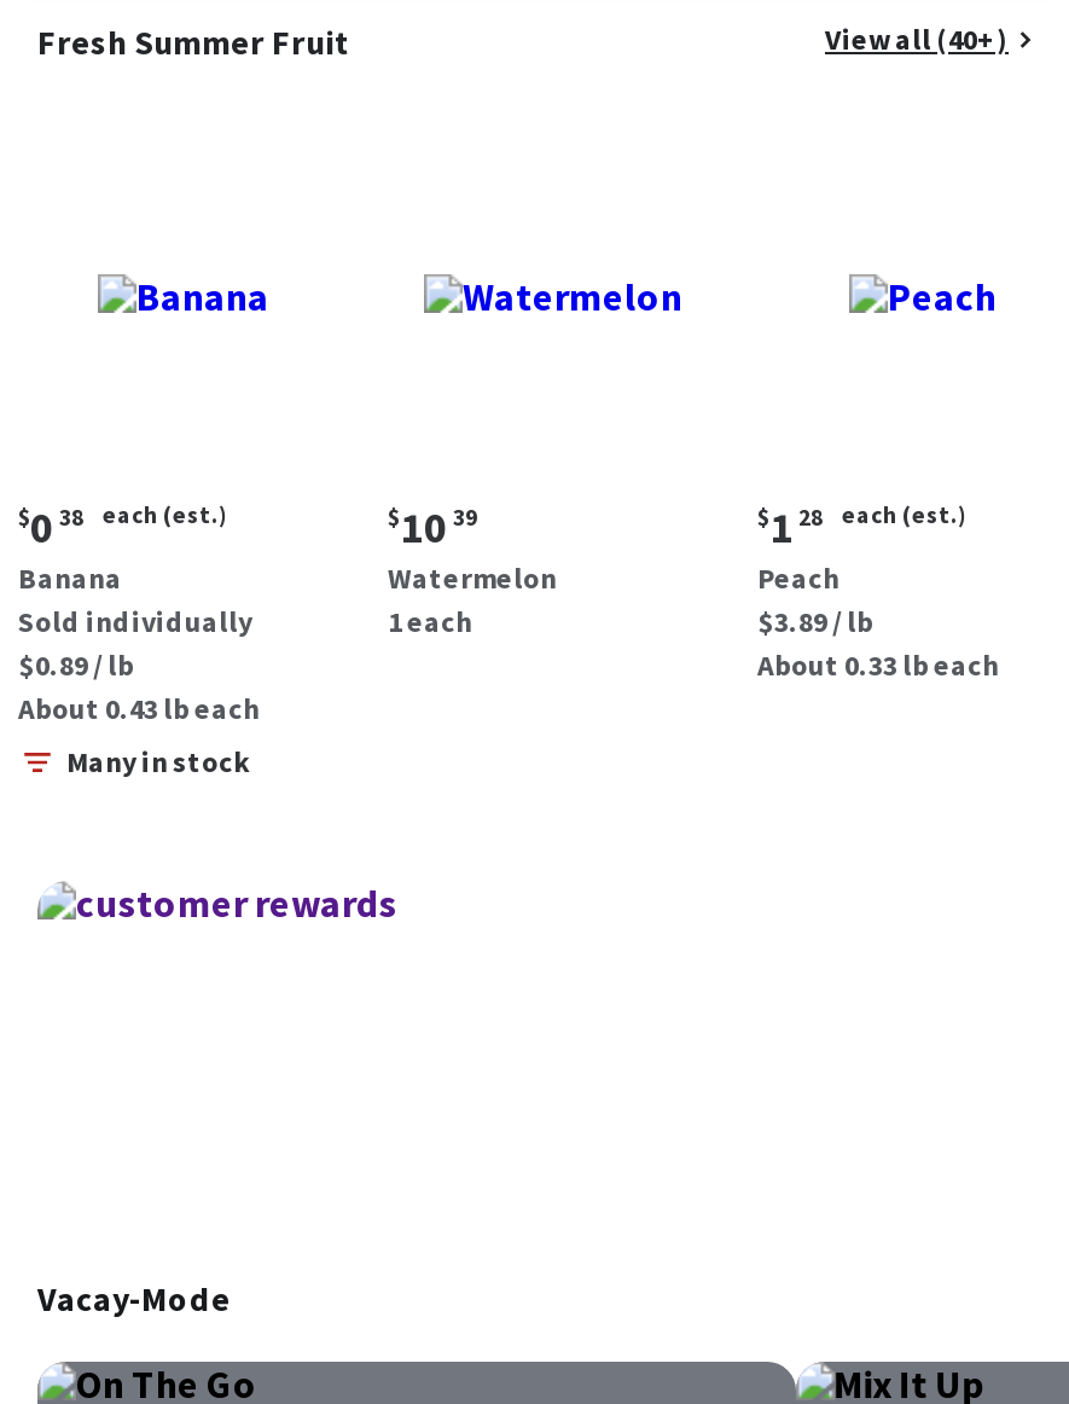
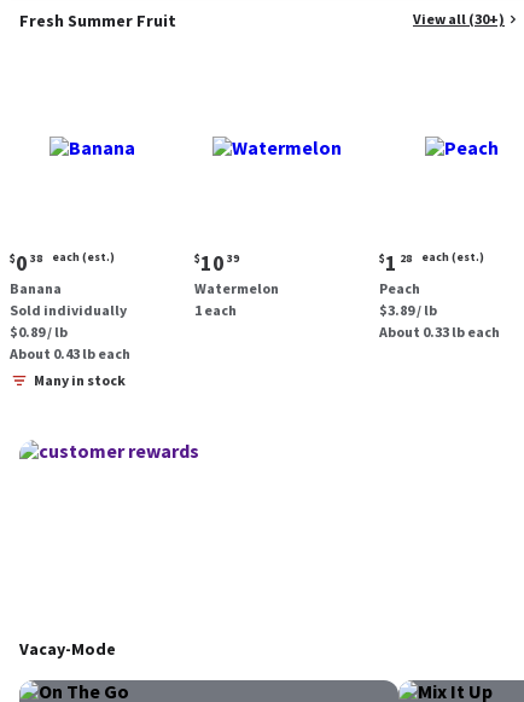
[825,21,1009,57] View all (40+) -> [413,10,505,28] View all (30+)

